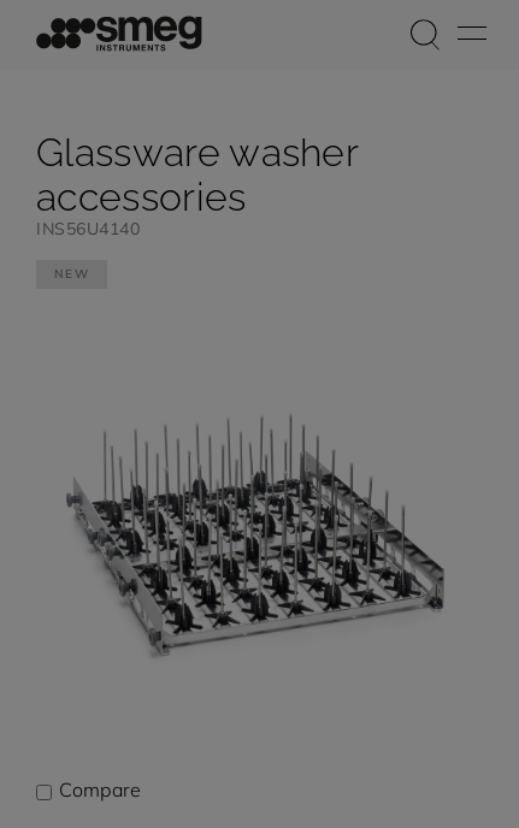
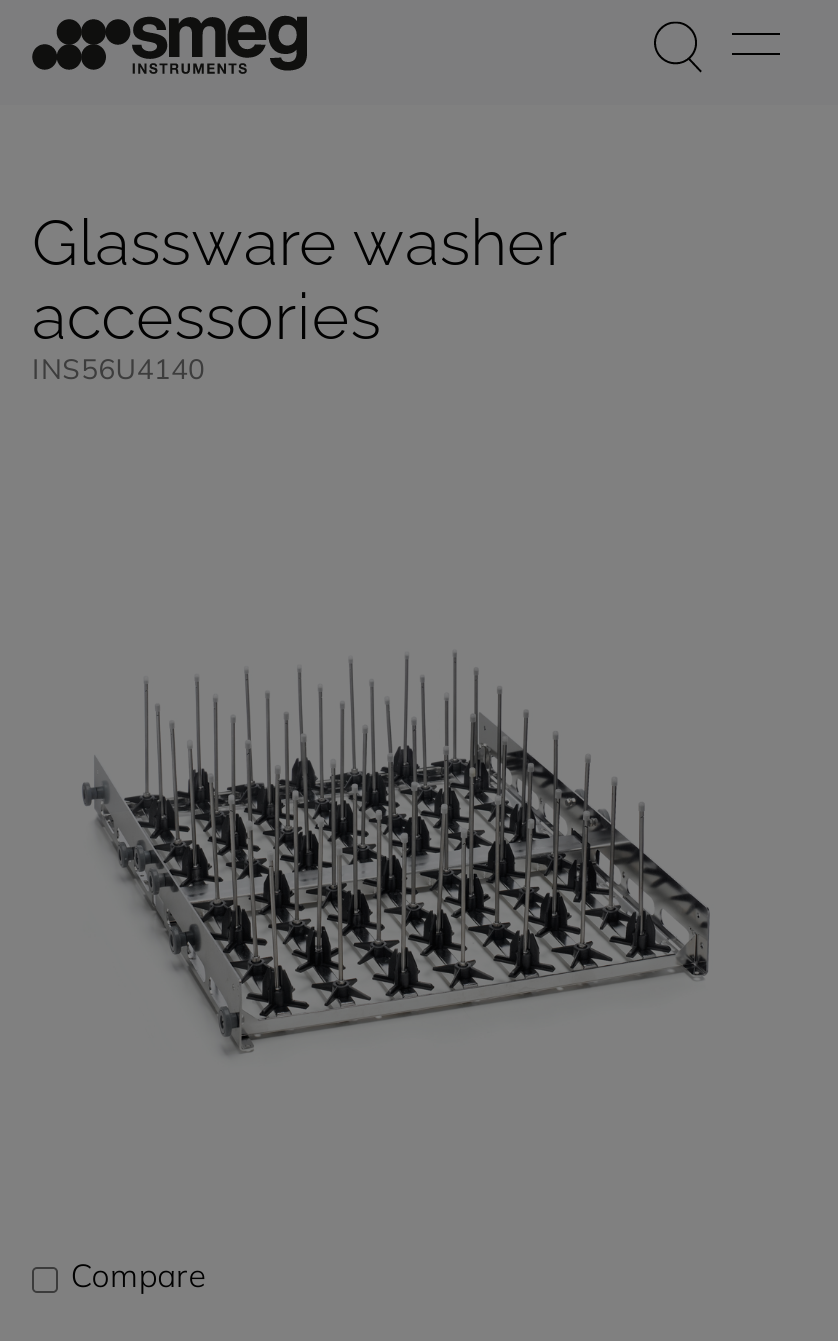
[54,266,89,282] NEW -> none

